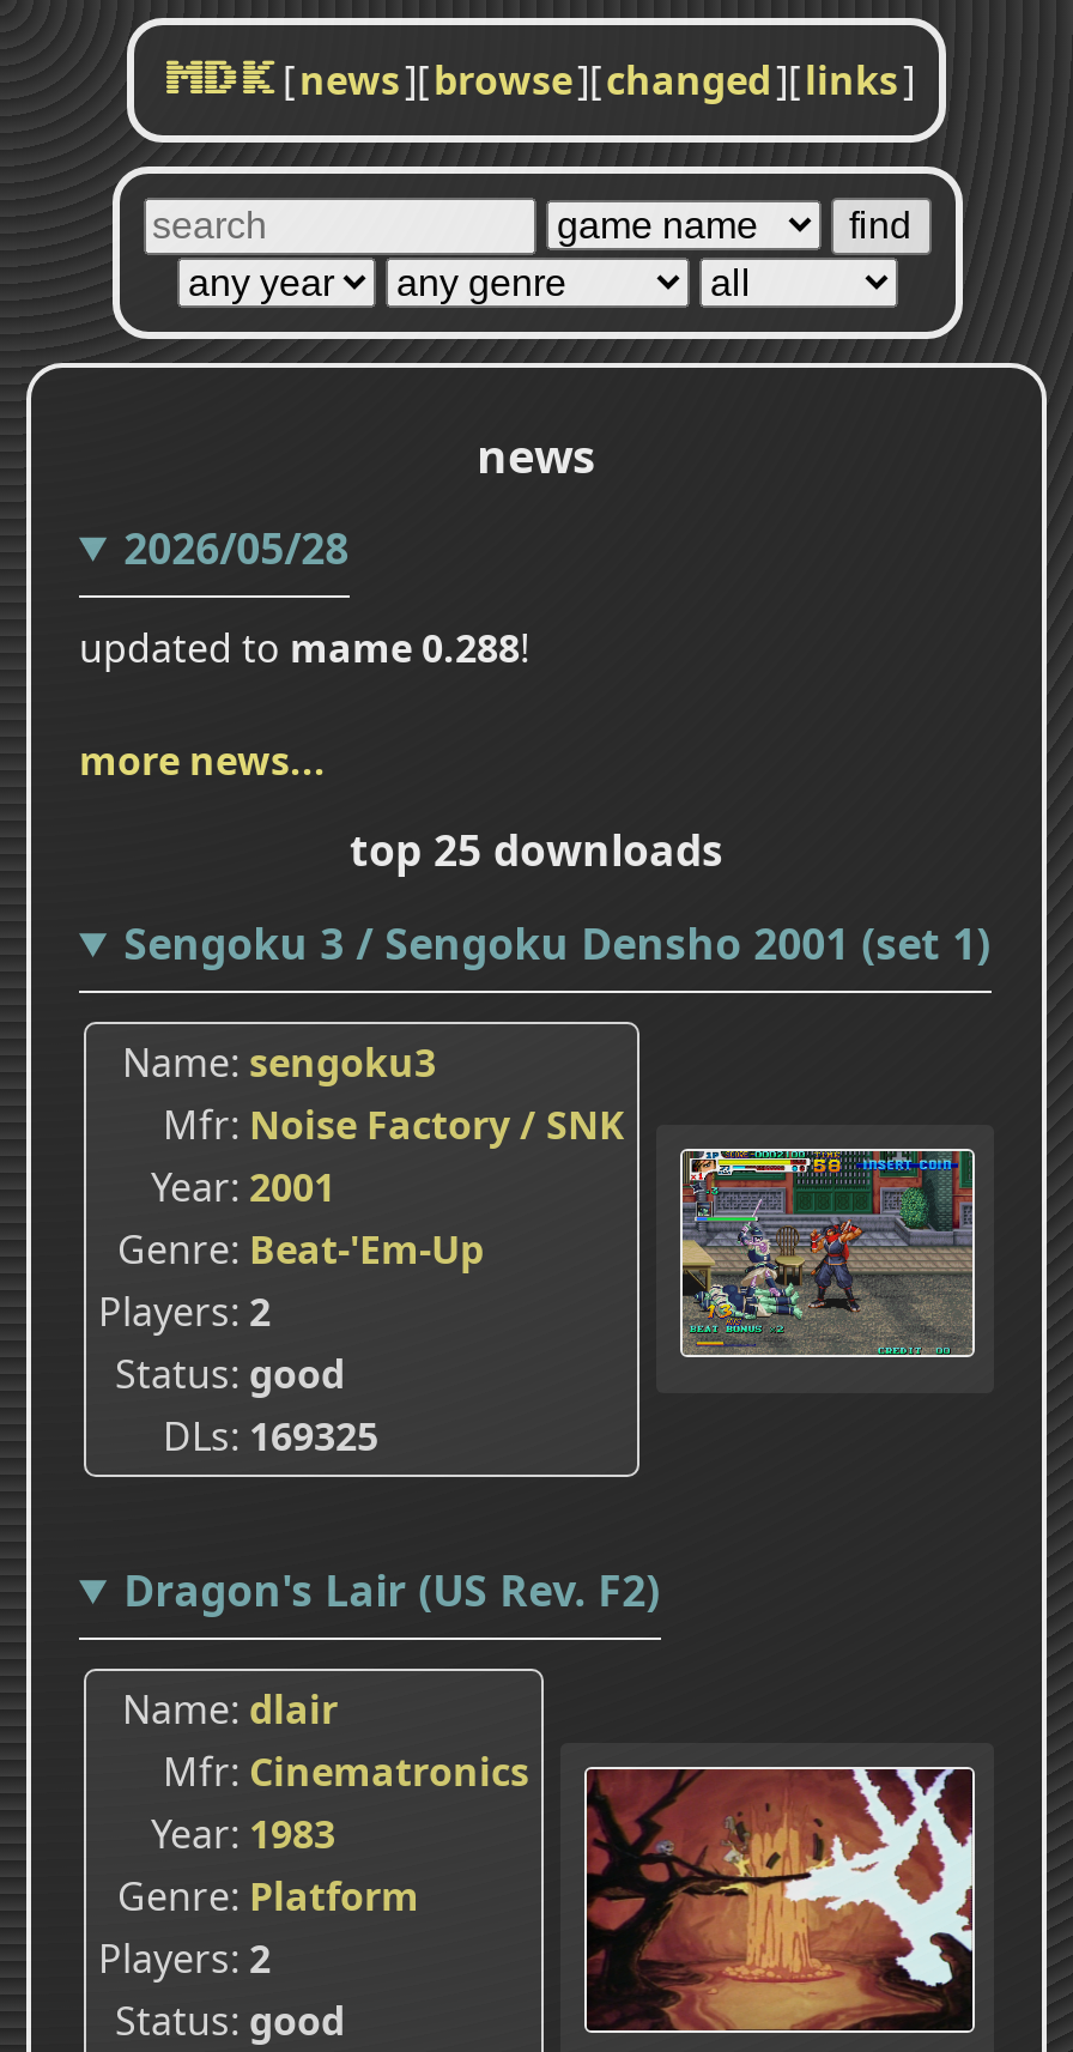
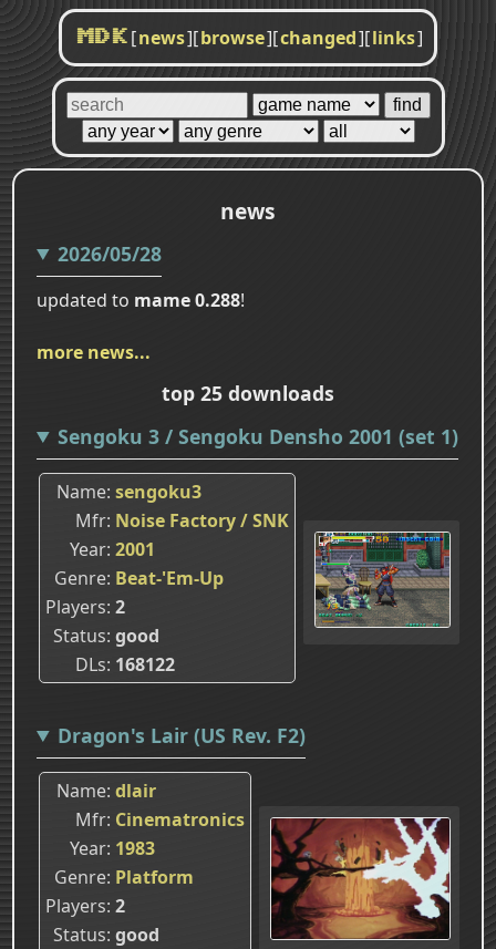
[163,1410,378,1462] DLs 169325 -> [75,652,175,676] DLs 168122

